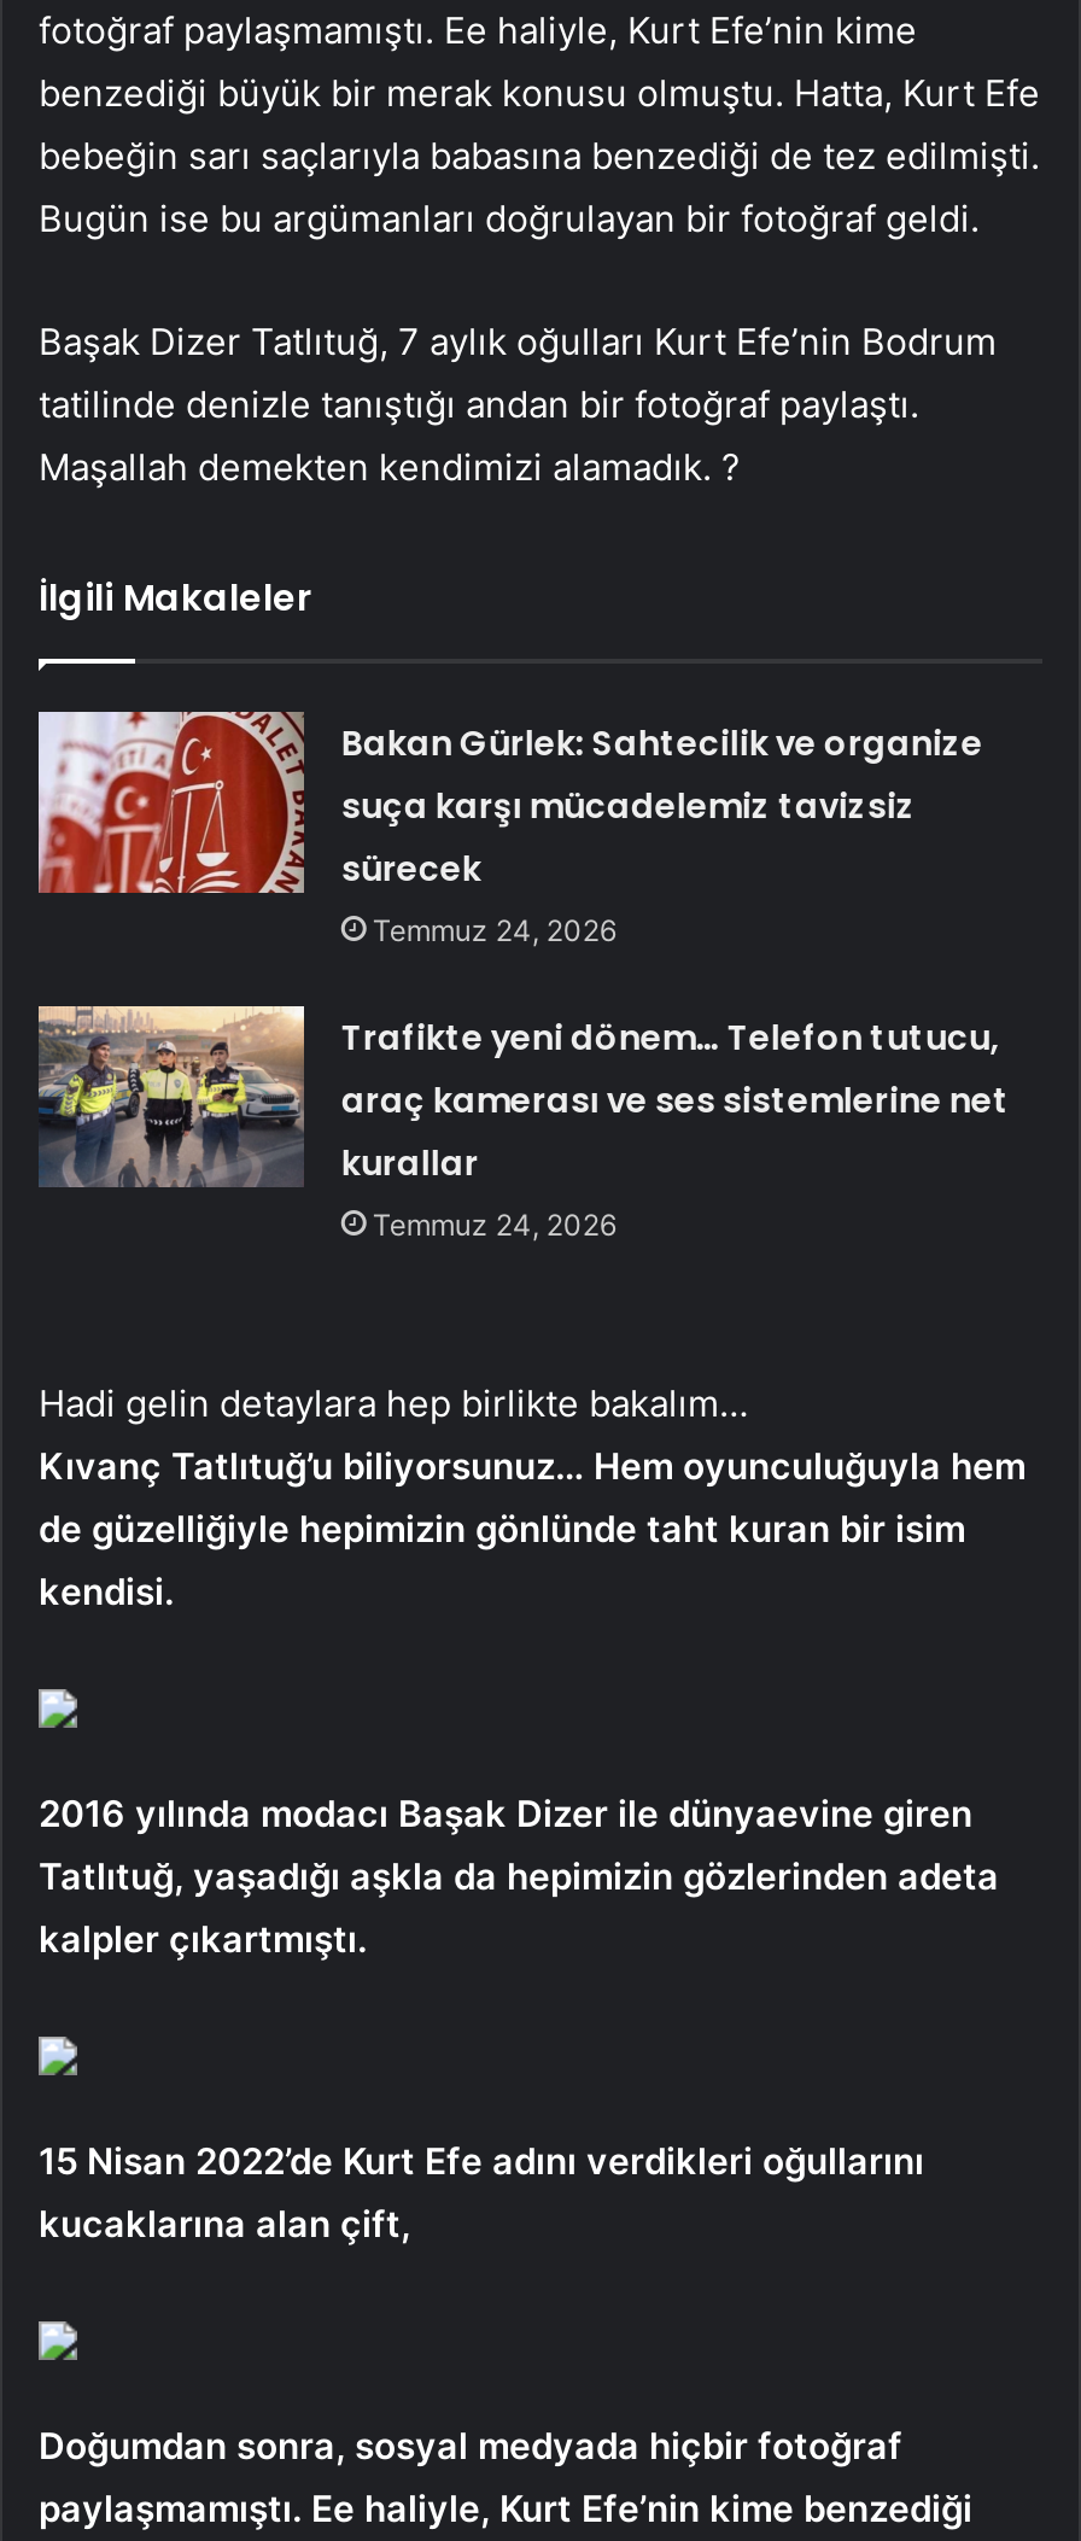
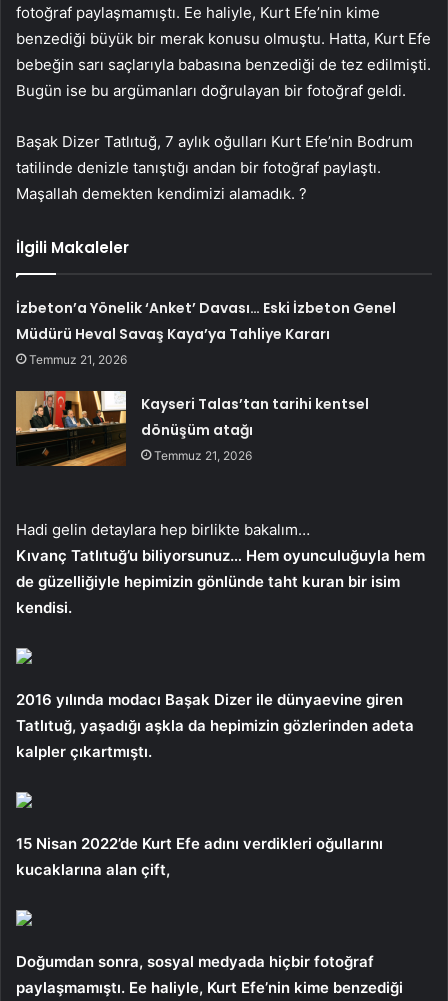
[341,720,983,949] Bakan Gürlek: Sahtecilik ve organize | suça karşı mücadelemiz tavizsiz | sürecek | Temmuz 24, 2026 -> [16,298,396,367] İzbeton’a Yönelik ‘Anket’ Davası… Eski İzbeton Genel | Müdürü Heval Savaş Kaya’ya Tahliye Kararı | Temmuz 21, 2026
[36,1014,1009,1244] [image] | Trafikte yeni dönem… Telefon tutucu, | araç kamerası ve ses sistemlerine net | kurallar | Temmuz 24, 2026 -> [15,390,369,467] [image] | Kayseri Talas’tan tarihi kentsel | dönüşüm atağı | Temmuz 21, 2026

